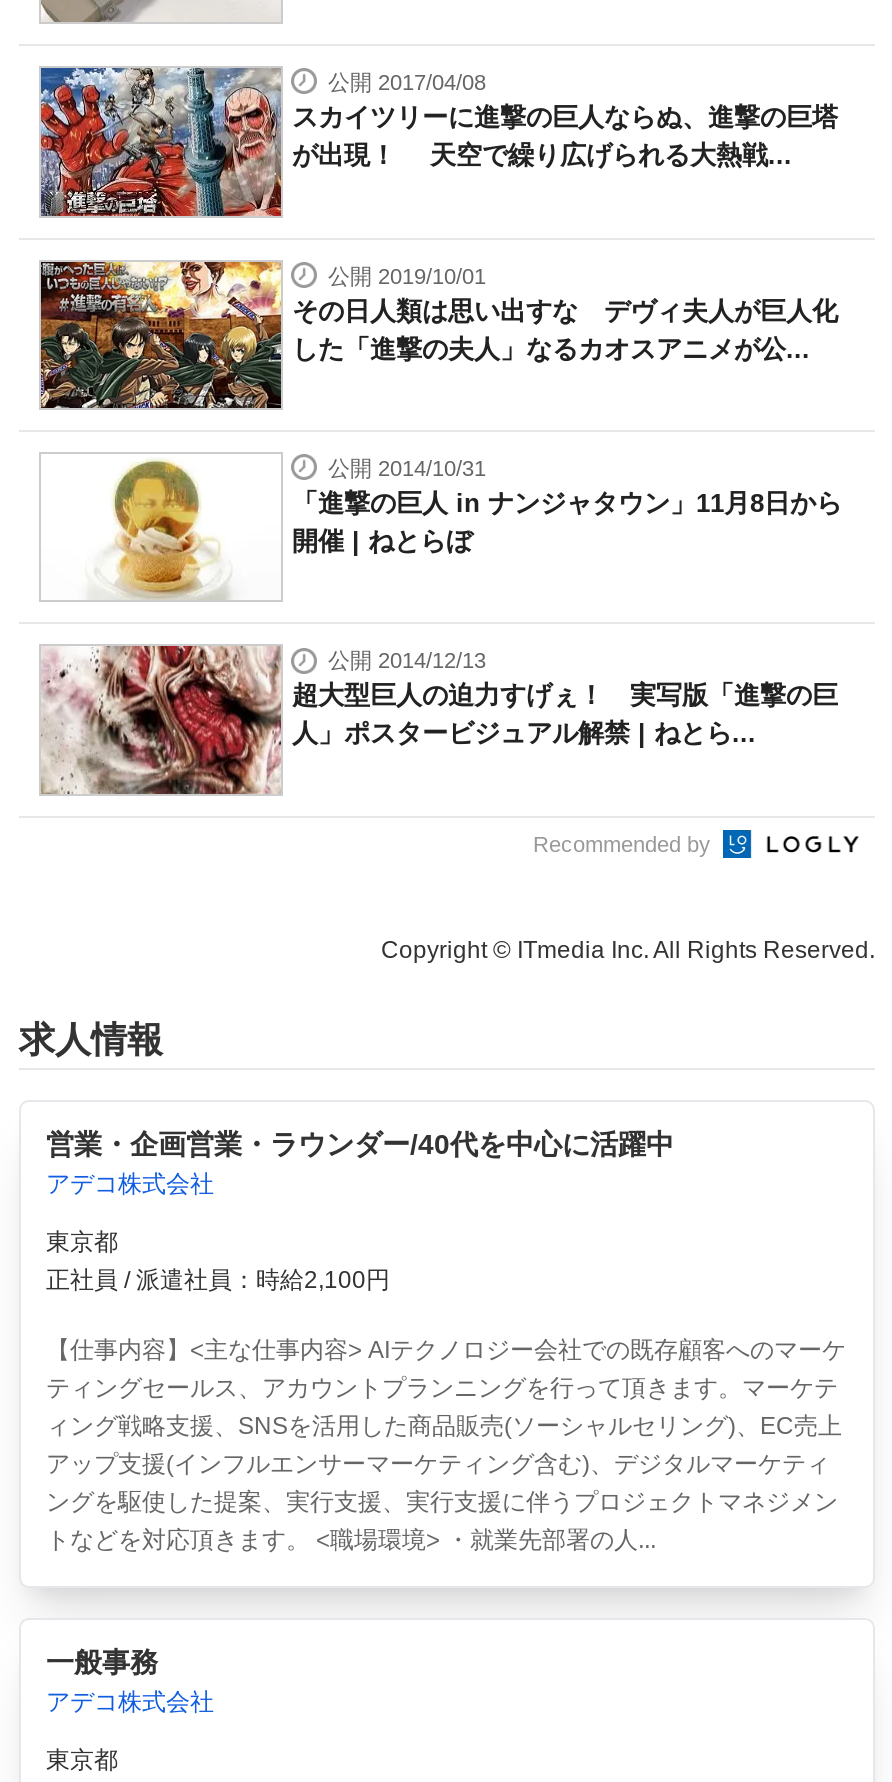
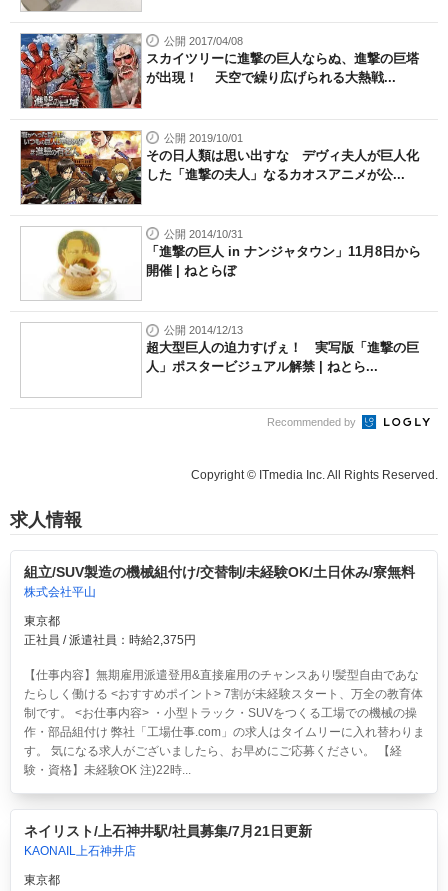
[39,644,283,796] [image] -> none
[46,1129,674,1199] 営業・企画営業・ラウンダー/40代を中心に活躍中 | アデコ株式会社 -> [23,564,414,599] 組立/SUV製造の機械組付け/交替制/未経験OK/土日休み/寮無料 | 株式会社平山
[46,1267,390,1295] 正社員 / 派遣社員：時給2,100円 -> [23,633,195,647] 正社員 / 派遣社員：時給2,375円
[46,1337,846,1555] 【仕事内容】<主な仕事内容> AIテクノロジー会社での既存顧客へのマーケ | ティングセールス、アカウントプランニングを行って頂きます。マーケテ | ィング戦略支援、SNSを活用した商品販売(ソーシャルセリング)、EC売上 | アップ支援(インフルエンサーマーケティング含む)、デジタルマーケティ | ングを駆使した提案、実行支援、実行支援に伴うプロジェクトマネジメン | トなどを対応頂きます。 <職場環境> ・就業先部署の人... -> [23,668,424,777] 【仕事内容】無期雇用派遣登用&直接雇用のチャンスあり!髪型自由であな | たらしく働ける <おすすめポイント> 7割が未経験スタート、万全の教育体 | 制です。 <お仕事内容> ・小型トラック・SUVをつくる工場での機械の操 | 作・部品組付け 弊社「工場仕事.com」の求人はタイムリーに入れ替わりま | す。 気になる求人がございましたら、お早めにご応募ください。 【経 | 験・資格】未経験OK 注)22時...
[46,1647,214,1717] 一般事務 | アデコ株式会社 -> [23,823,311,858] ネイリスト/上石神井駅/社員募集/7月21日更新 | KAONAIL上石神井店

